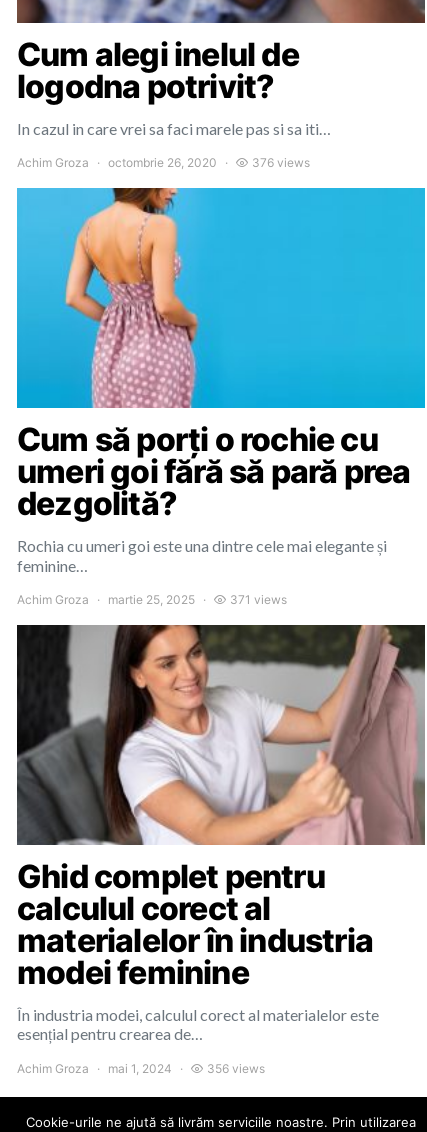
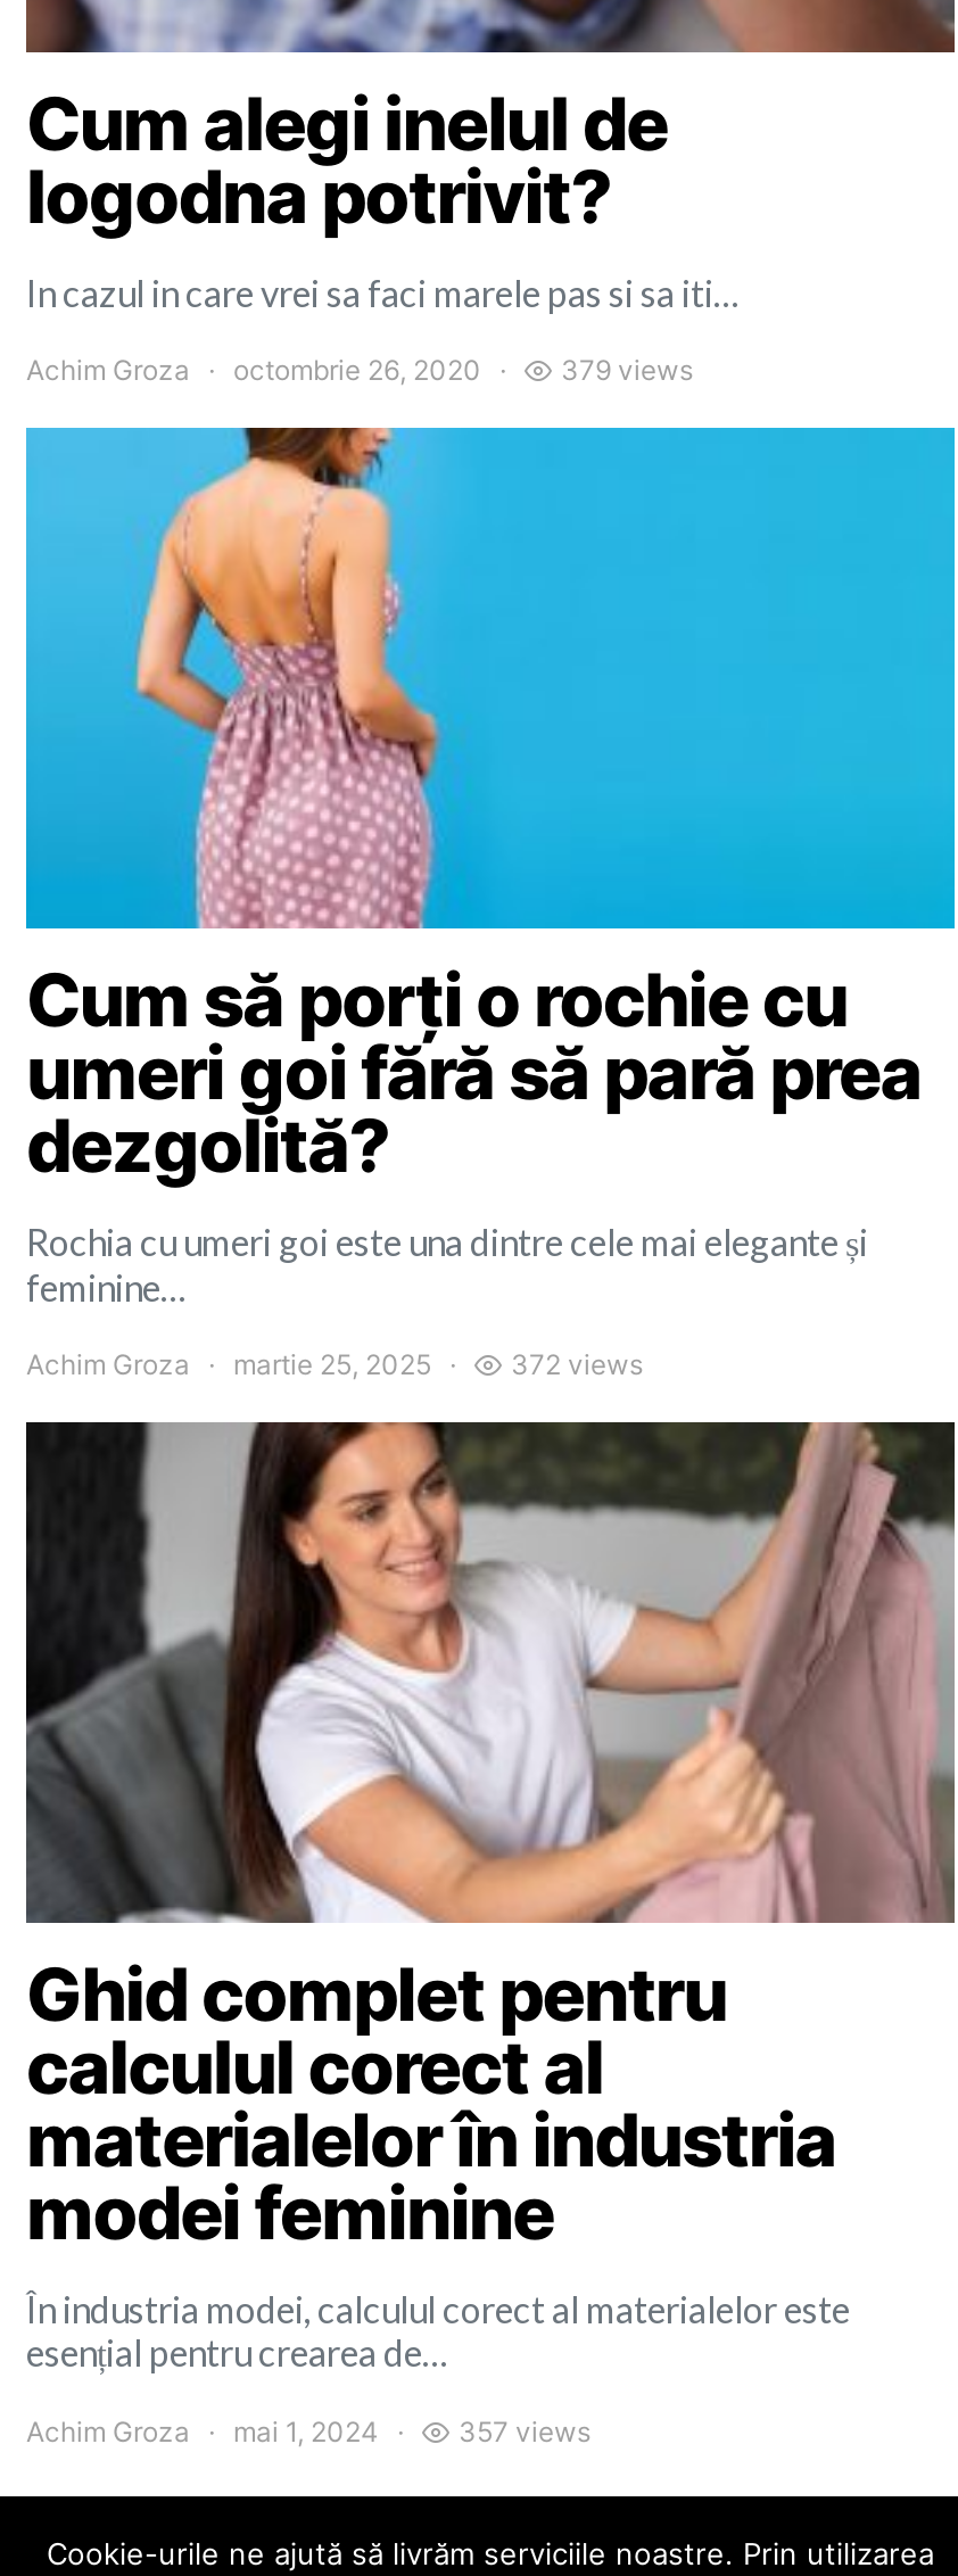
[252,155,310,170] 376 views -> [561,353,693,387] 379 views
[230,592,287,607] 371 views -> [511,1347,643,1381] 372 views
[207,1061,265,1076] 356 views -> [459,2414,591,2449] 357 views

